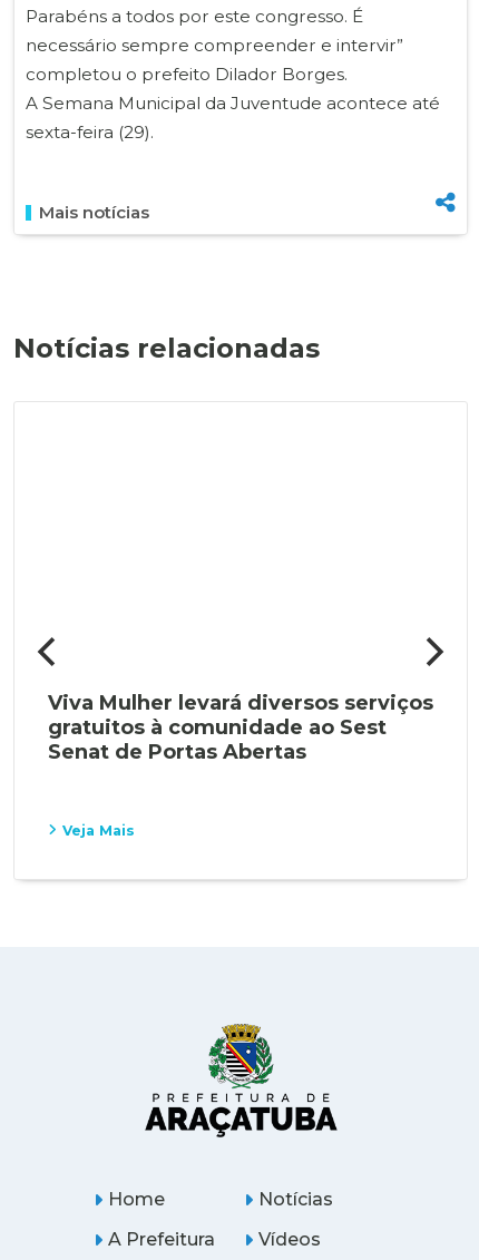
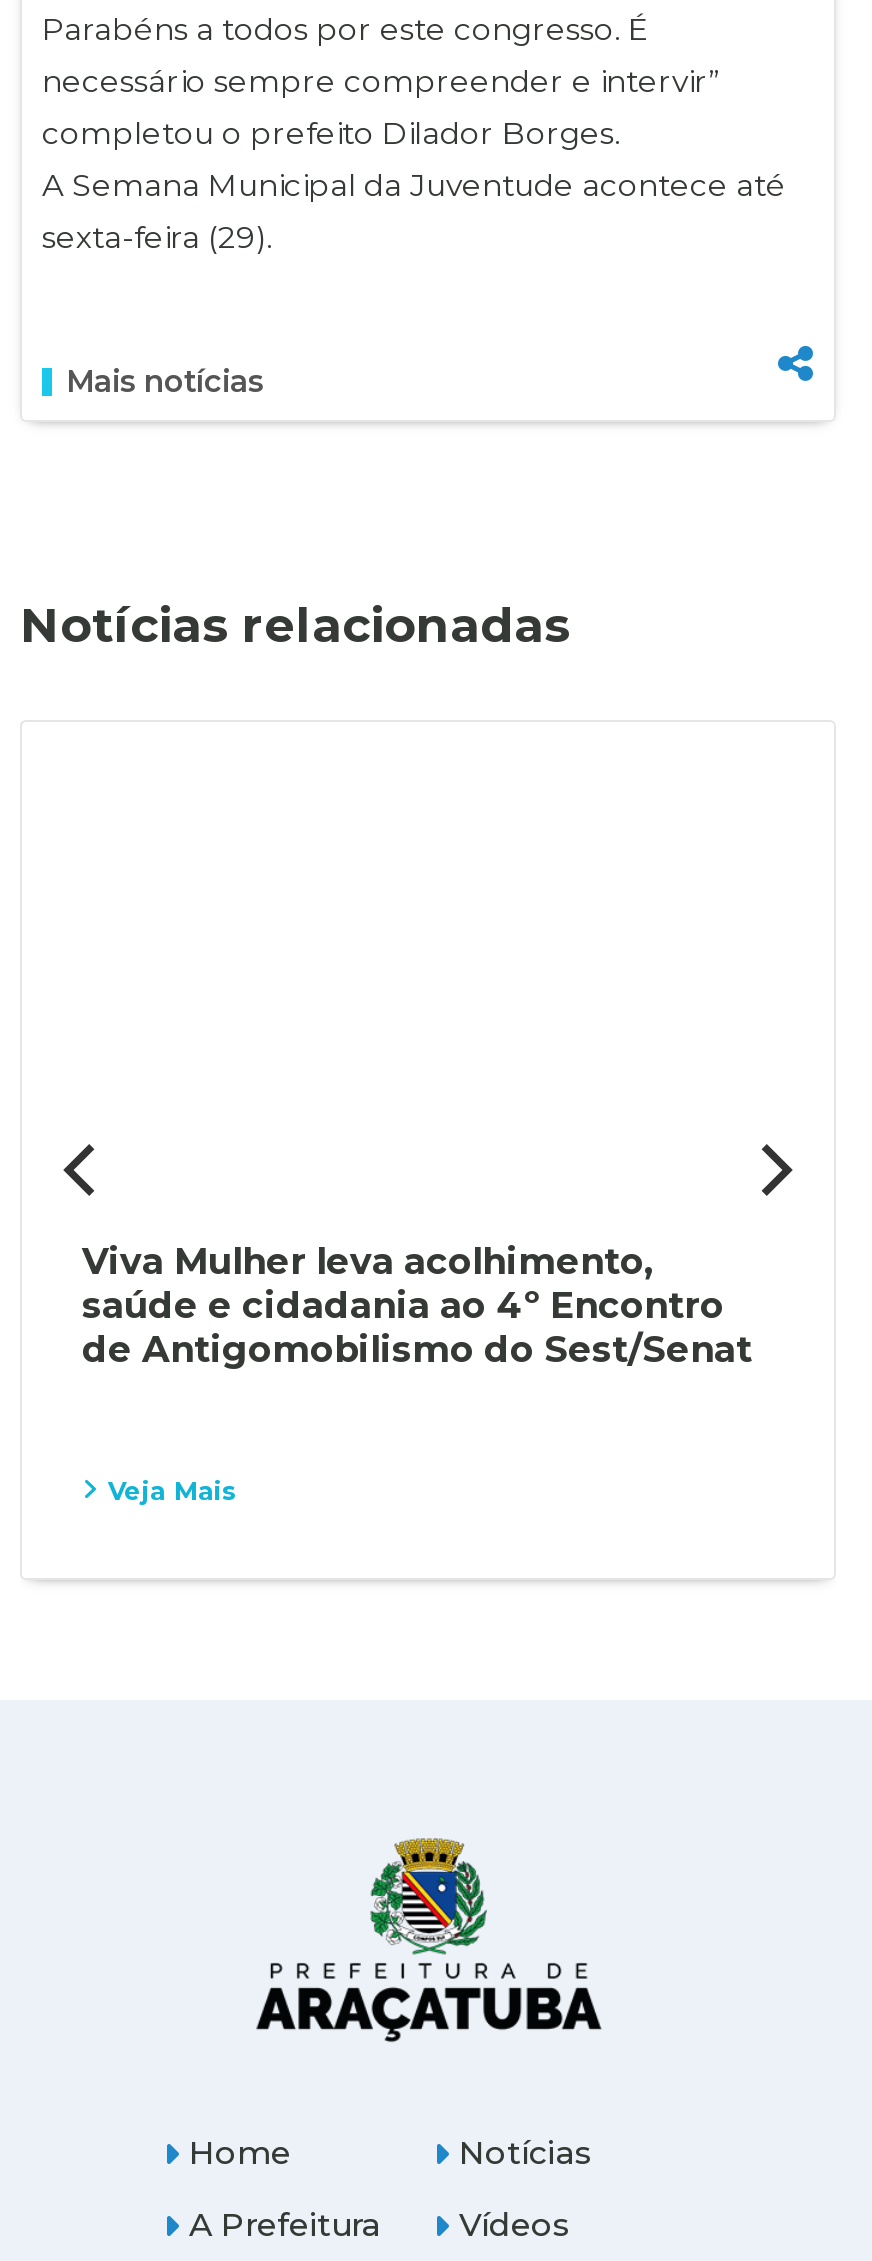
[48,690,433,764] Viva Mulher levará diversos serviços | gratuitos à comunidade ao Sest | Senat de Portas Abertas -> [82,1239,752,1371] Viva Mulher leva acolhimento, | saúde e cidadania ao 4º Encontro | de Antigomobilismo do Sest/Senat

